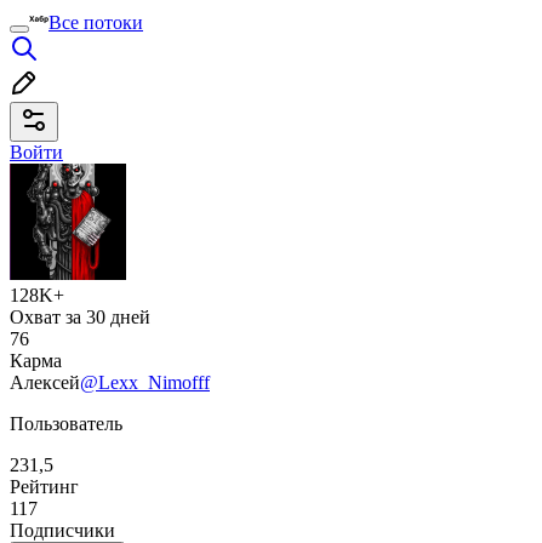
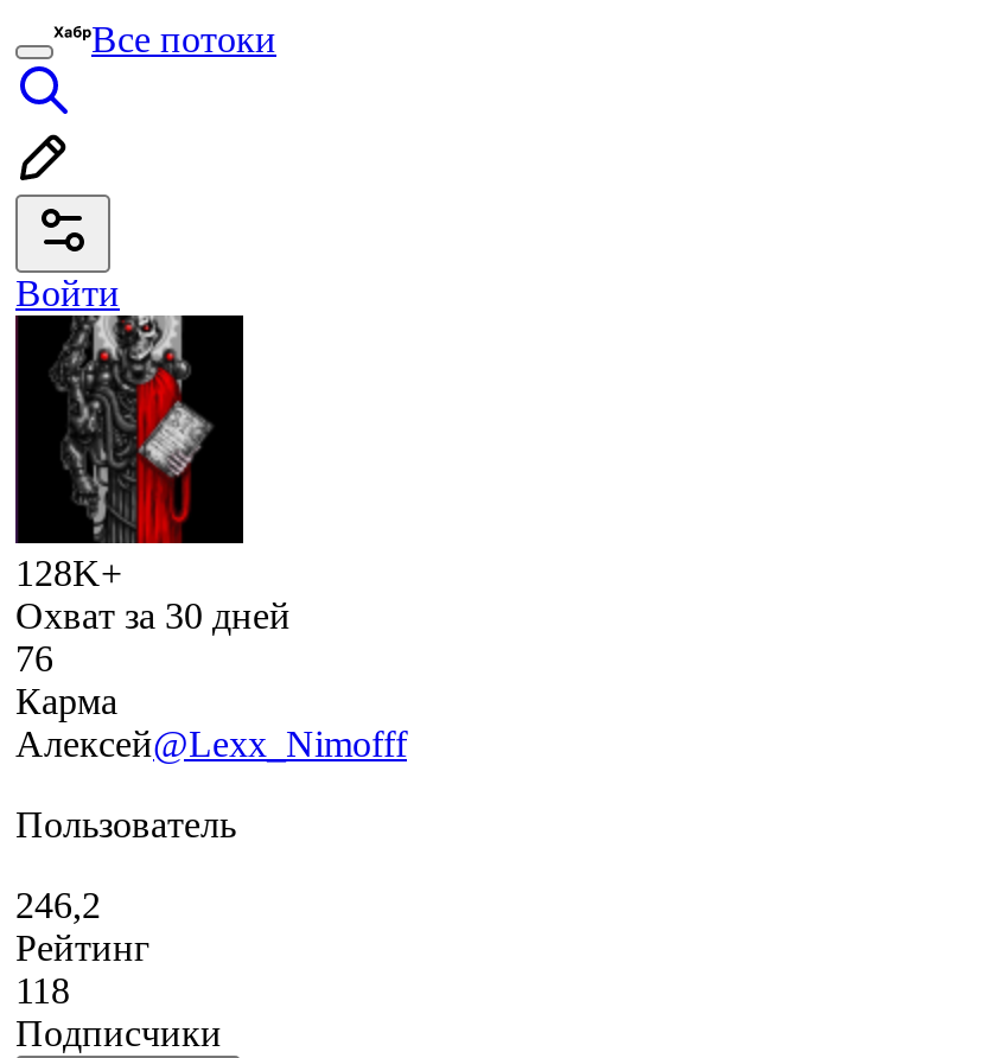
[10,455,53,475] 231,5 -> [15,885,101,925] 246,2
[10,498,38,519] 117 -> [15,970,70,1011] 118

